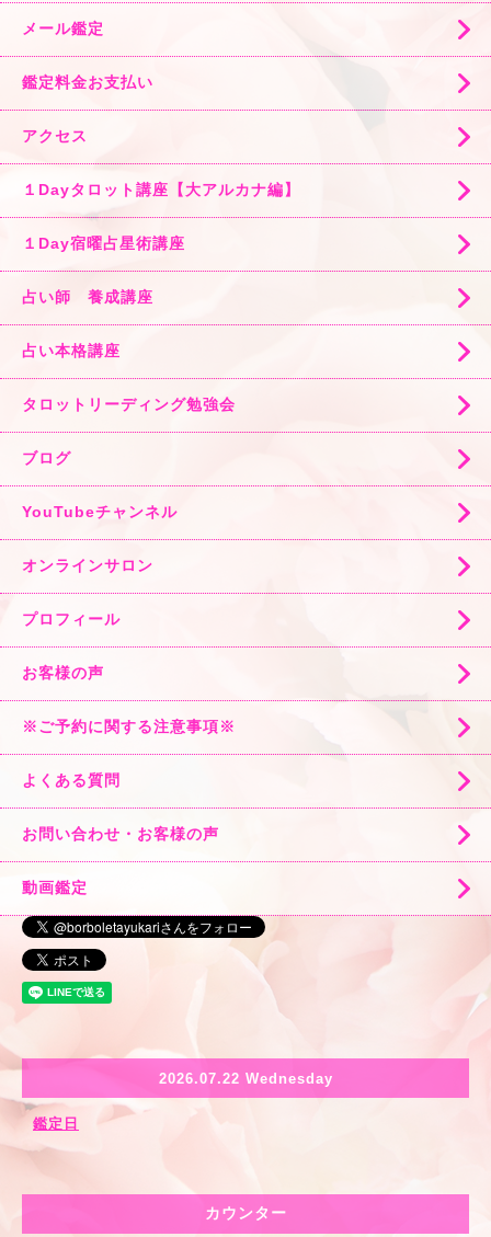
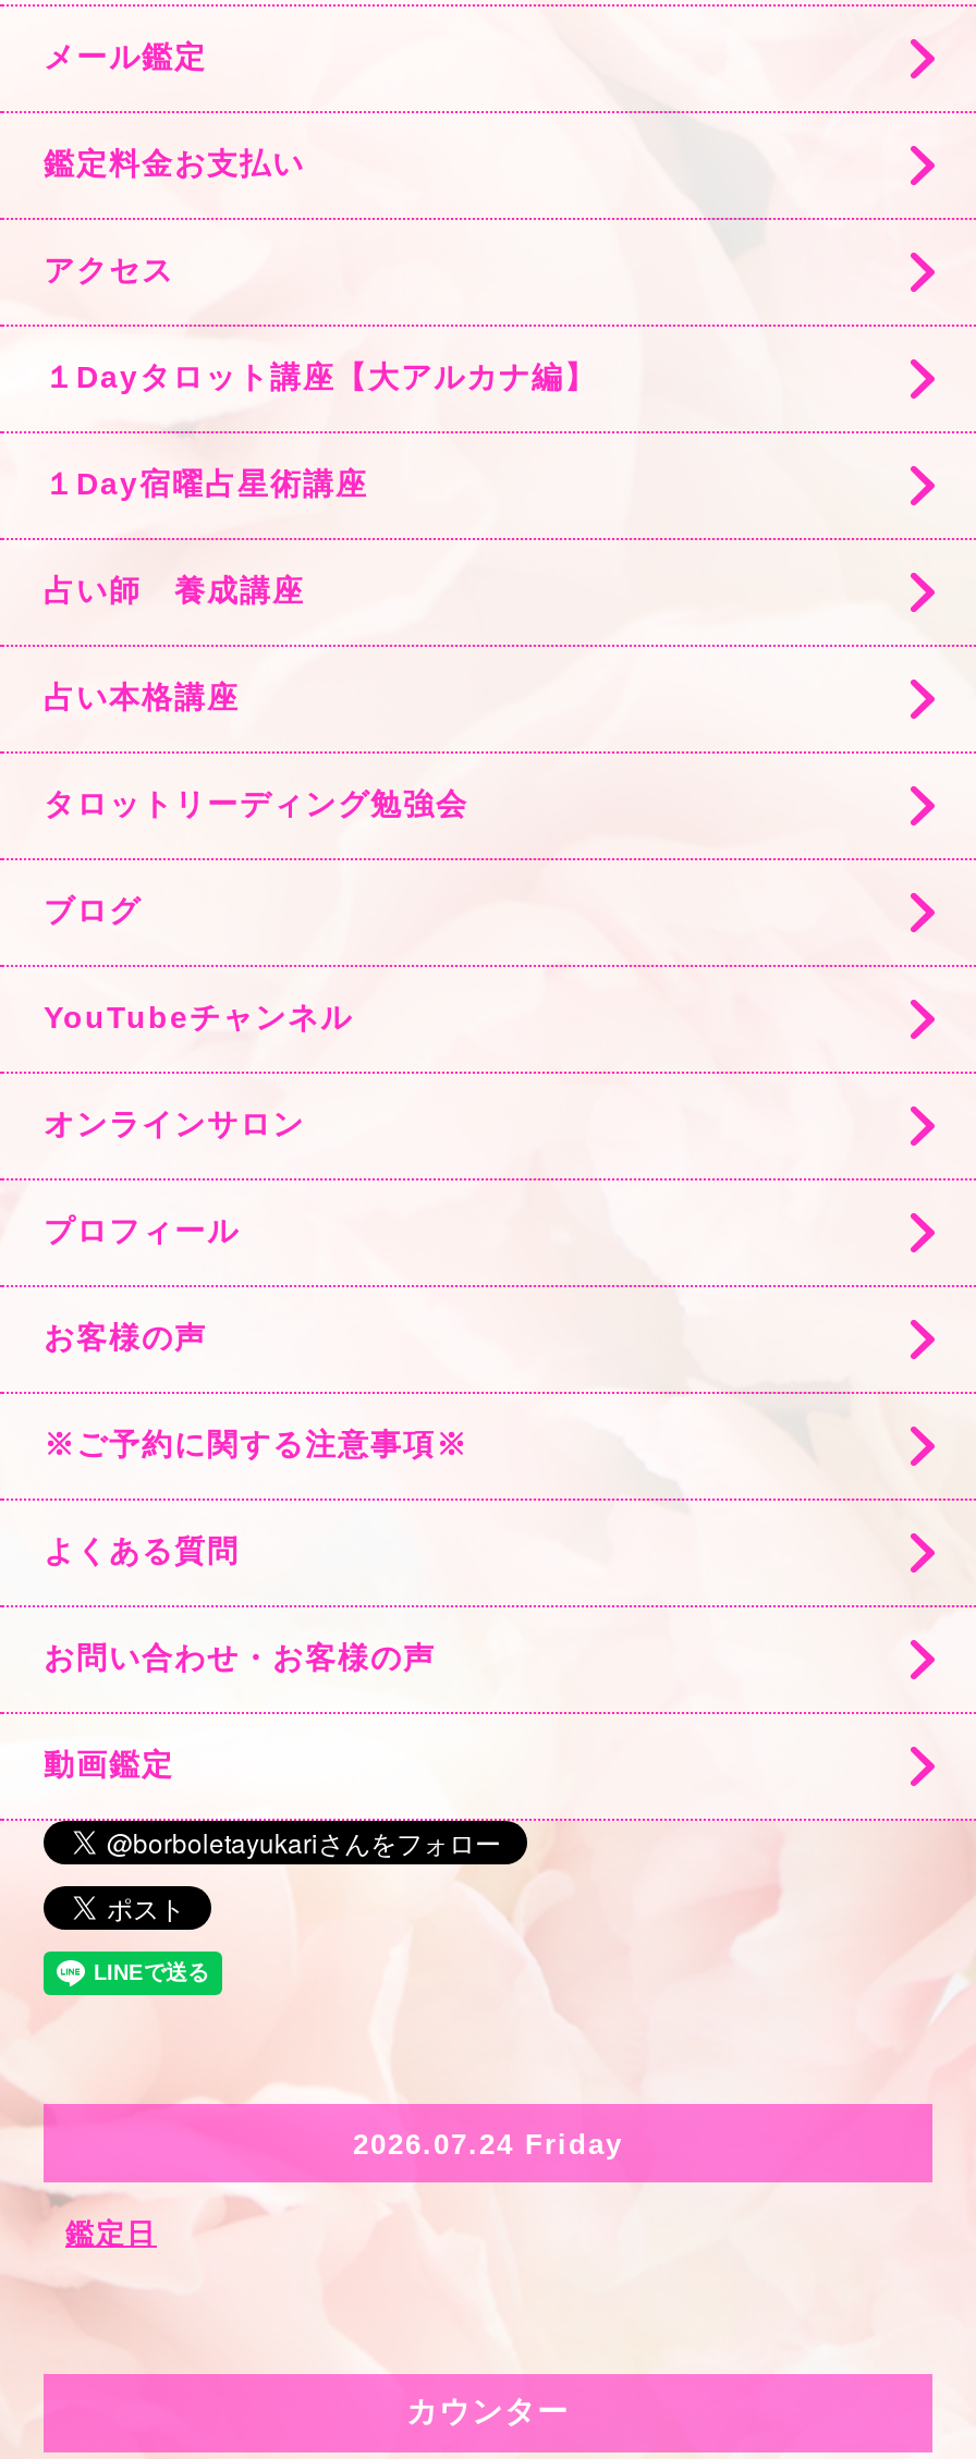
[158,1070,333,1086] 2026.07.22 Wednesday -> [353,2127,623,2160] 2026.07.24 Friday

